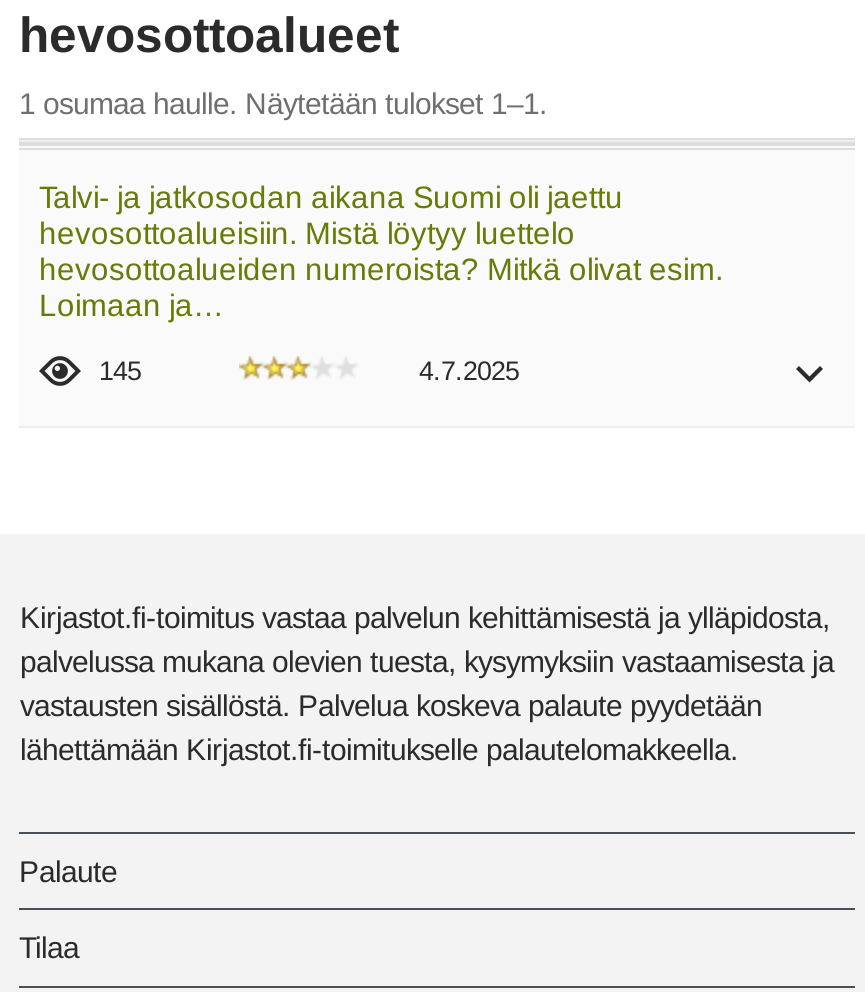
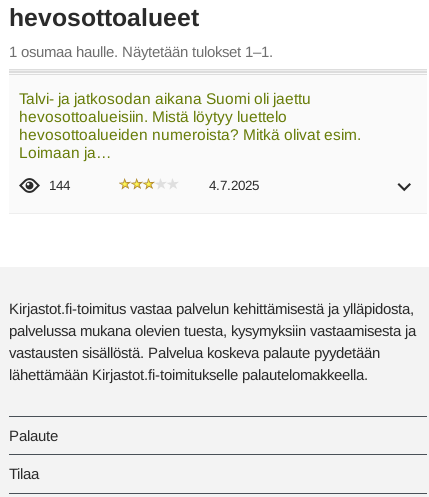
[99,355,141,385] 145 -> [49,177,70,192] 144

